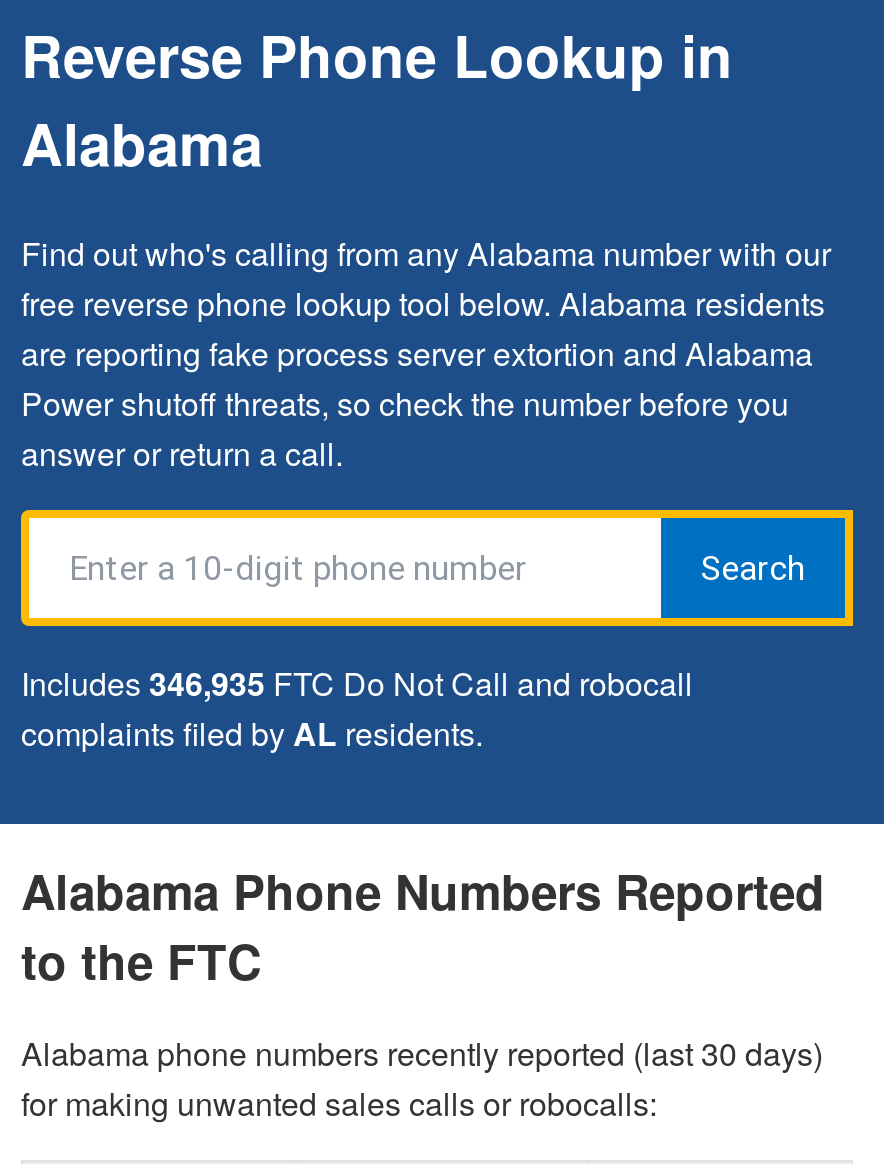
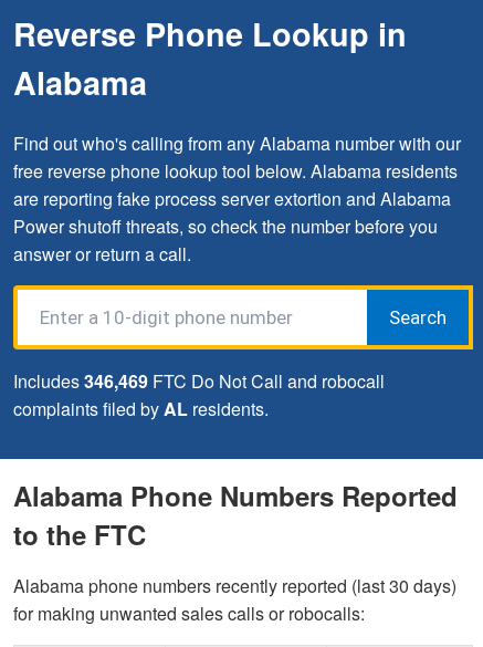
[21,660,693,706] Includes 346,935 FTC Do Not Call and robocall -> [13,368,385,394] Includes 346,469 FTC Do Not Call and robocall

